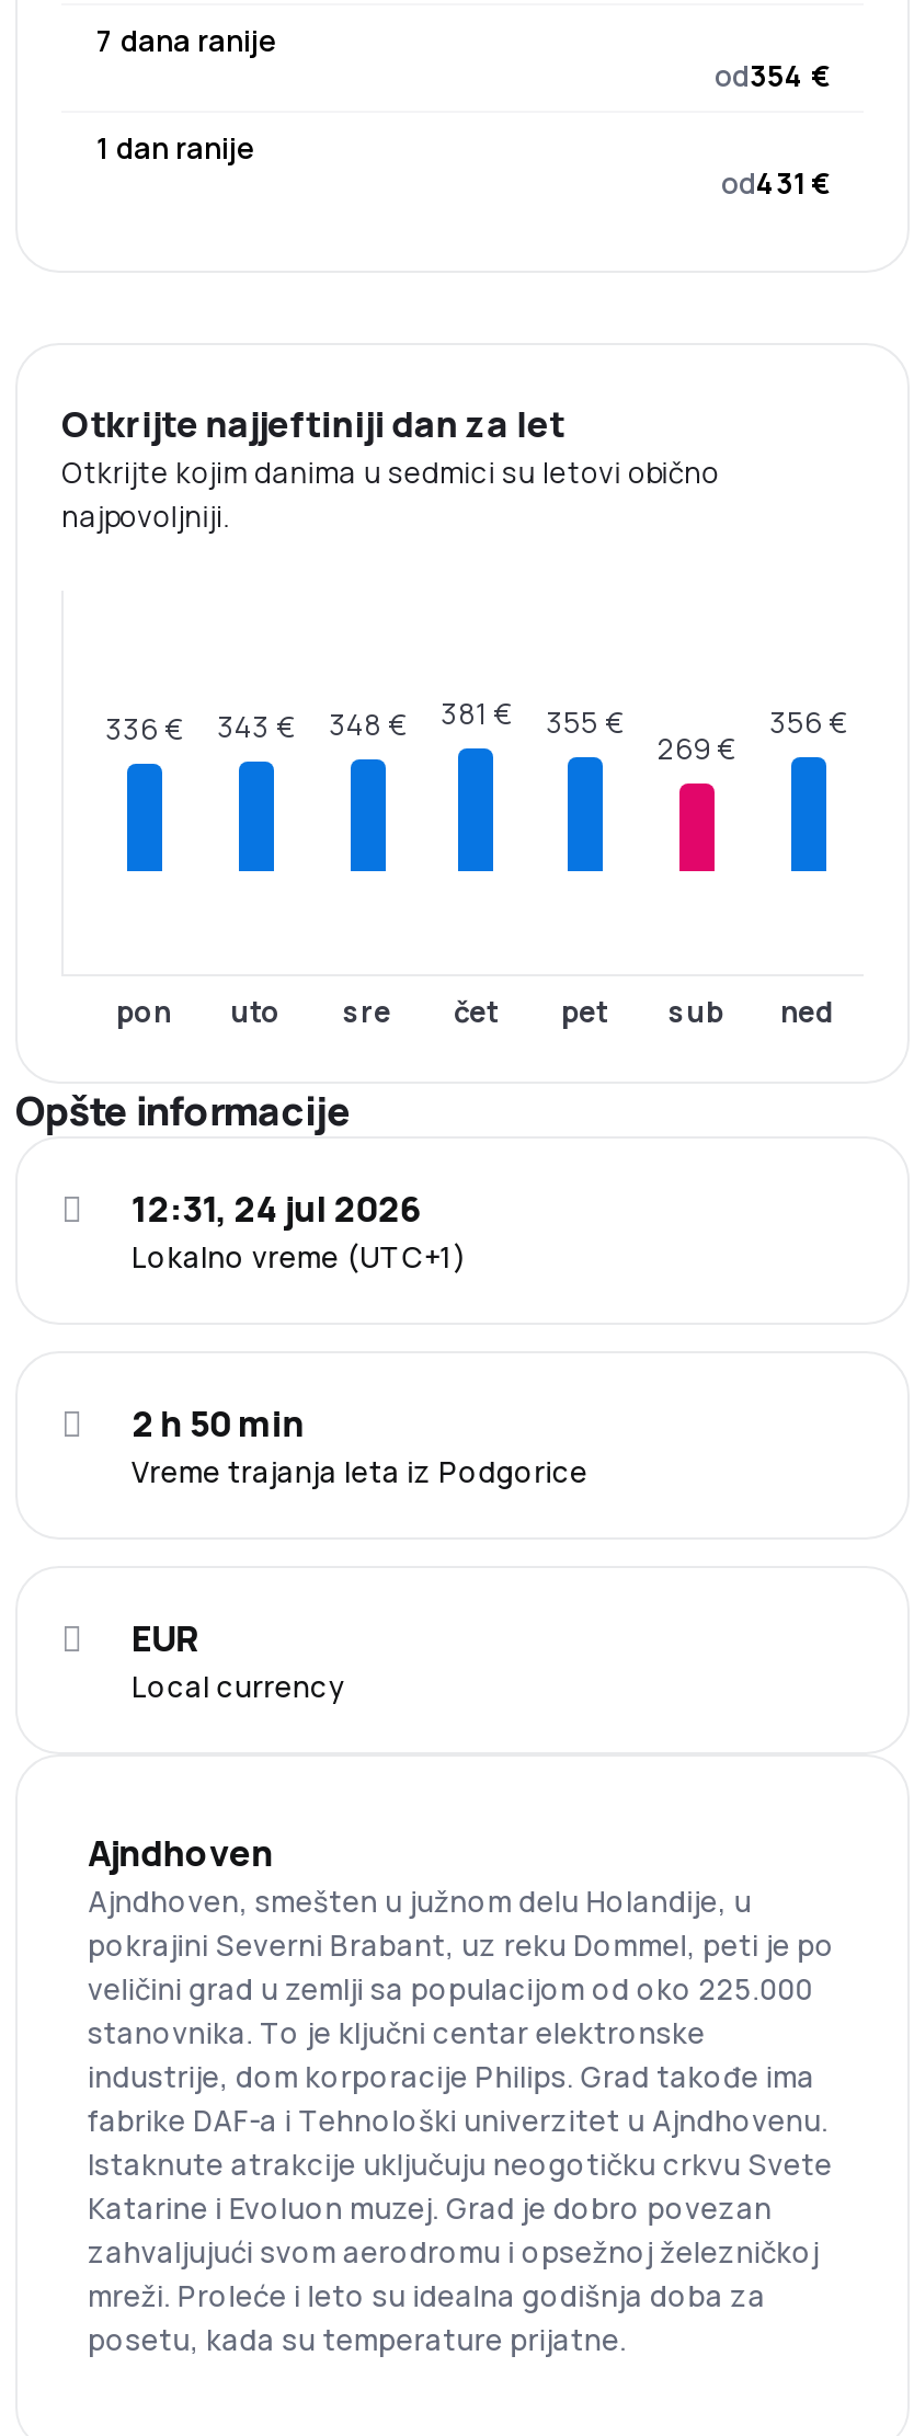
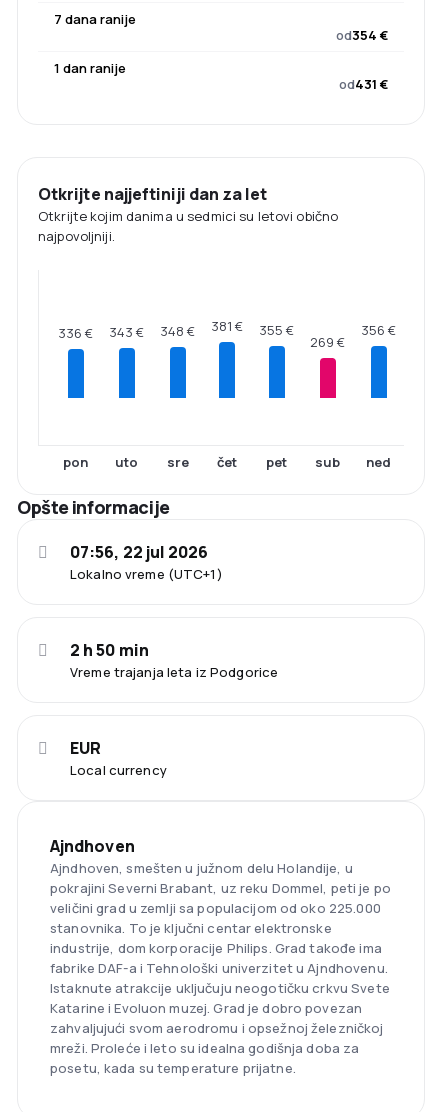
[132,1185,422,1233] 12:31, 24 jul 2026 -> [70,541,208,563] 07:56, 22 jul 2026

